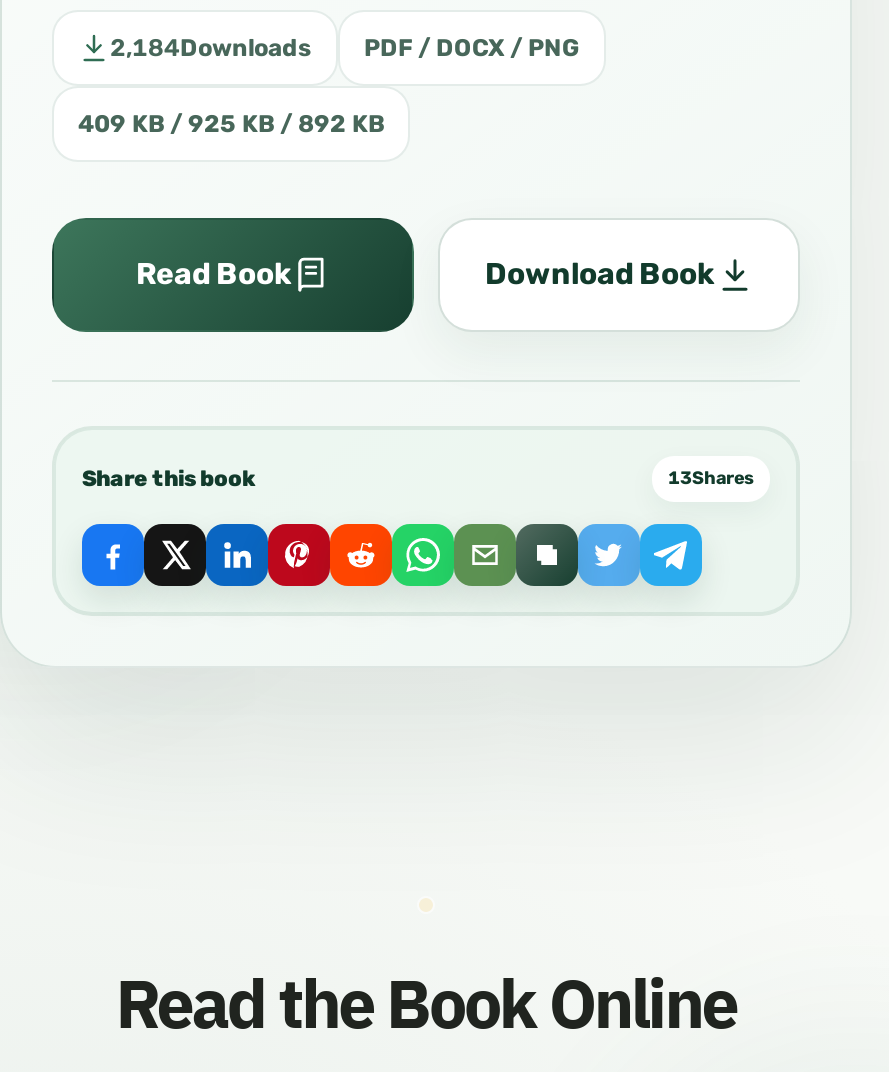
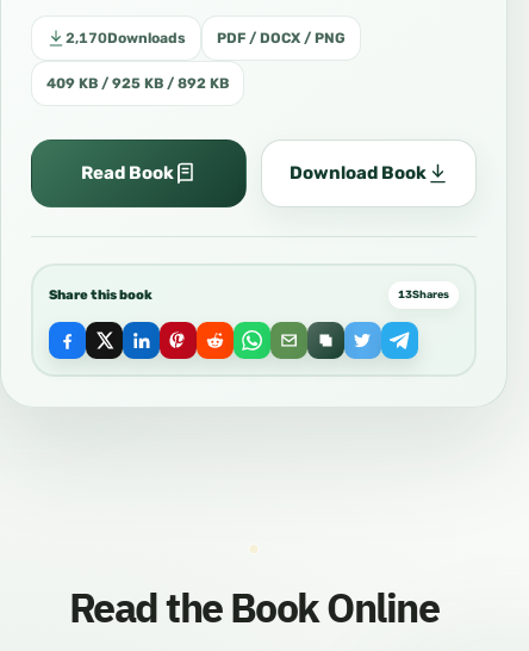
[110,34,580,62] 2,184Downloads PDF / DOCX / PNG -> [66,30,346,46] 2,170Downloads PDF / DOCX / PNG

